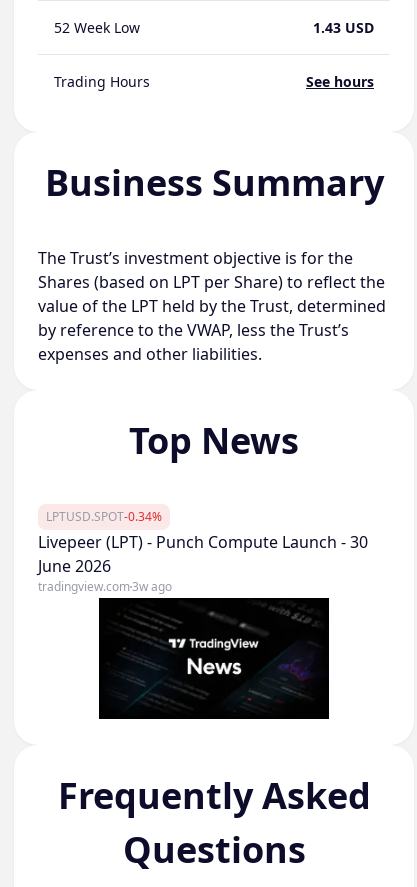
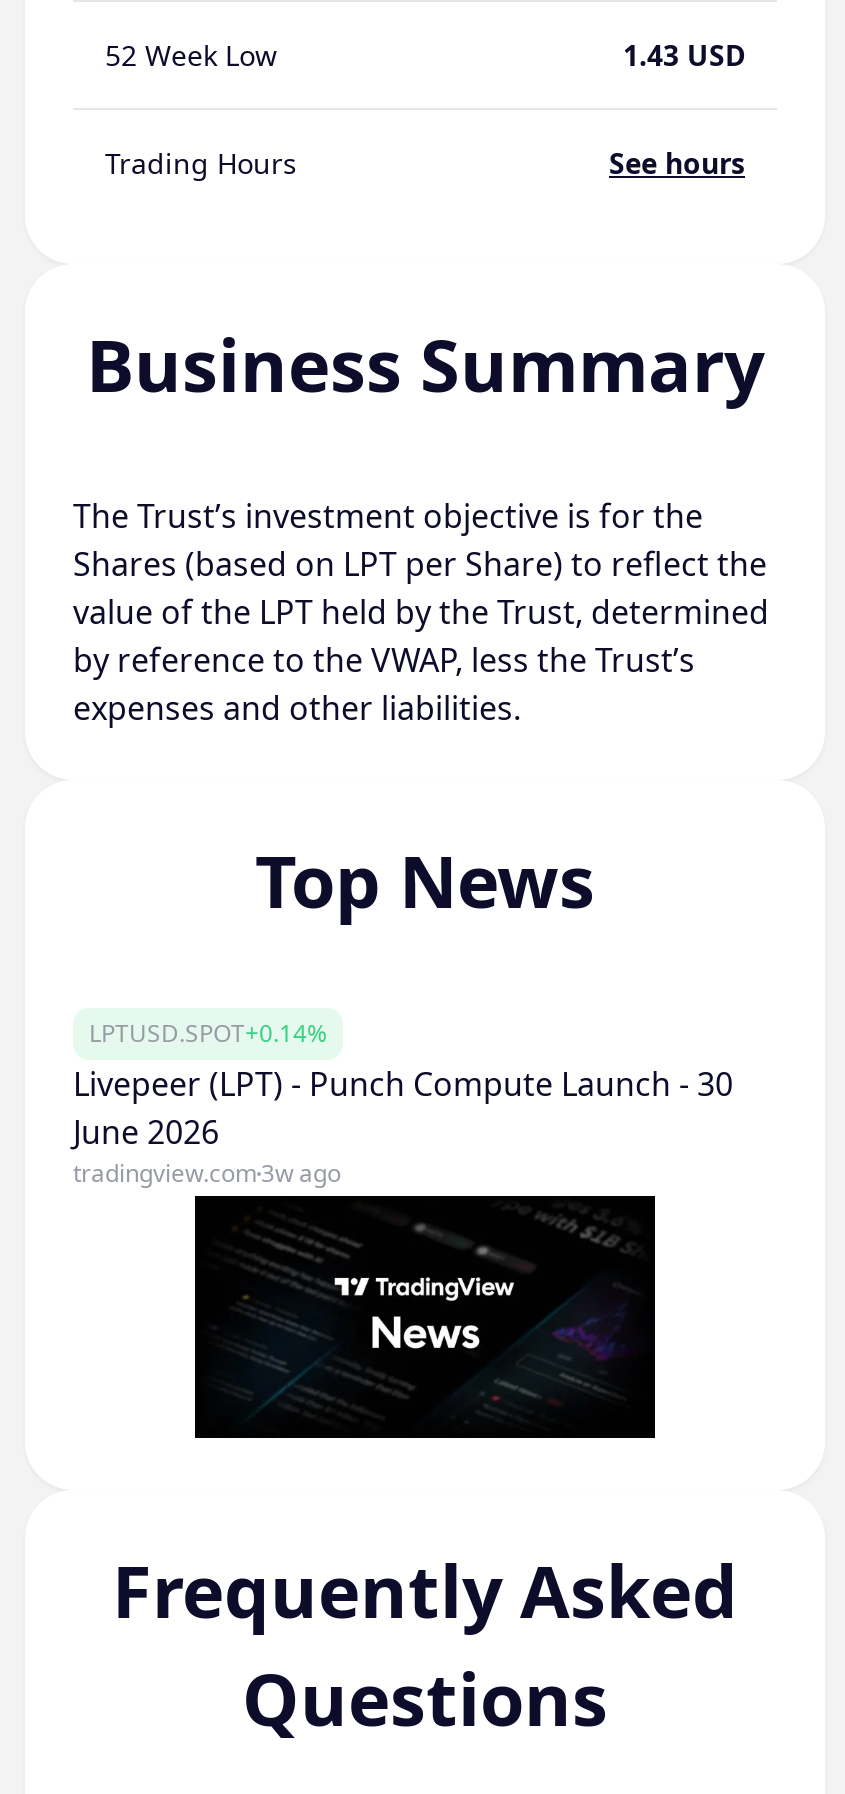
[46,508,162,525] LPTUSD.SPOT-0.34% -> [89,1016,327,1050] LPTUSD.SPOT+0.14%

